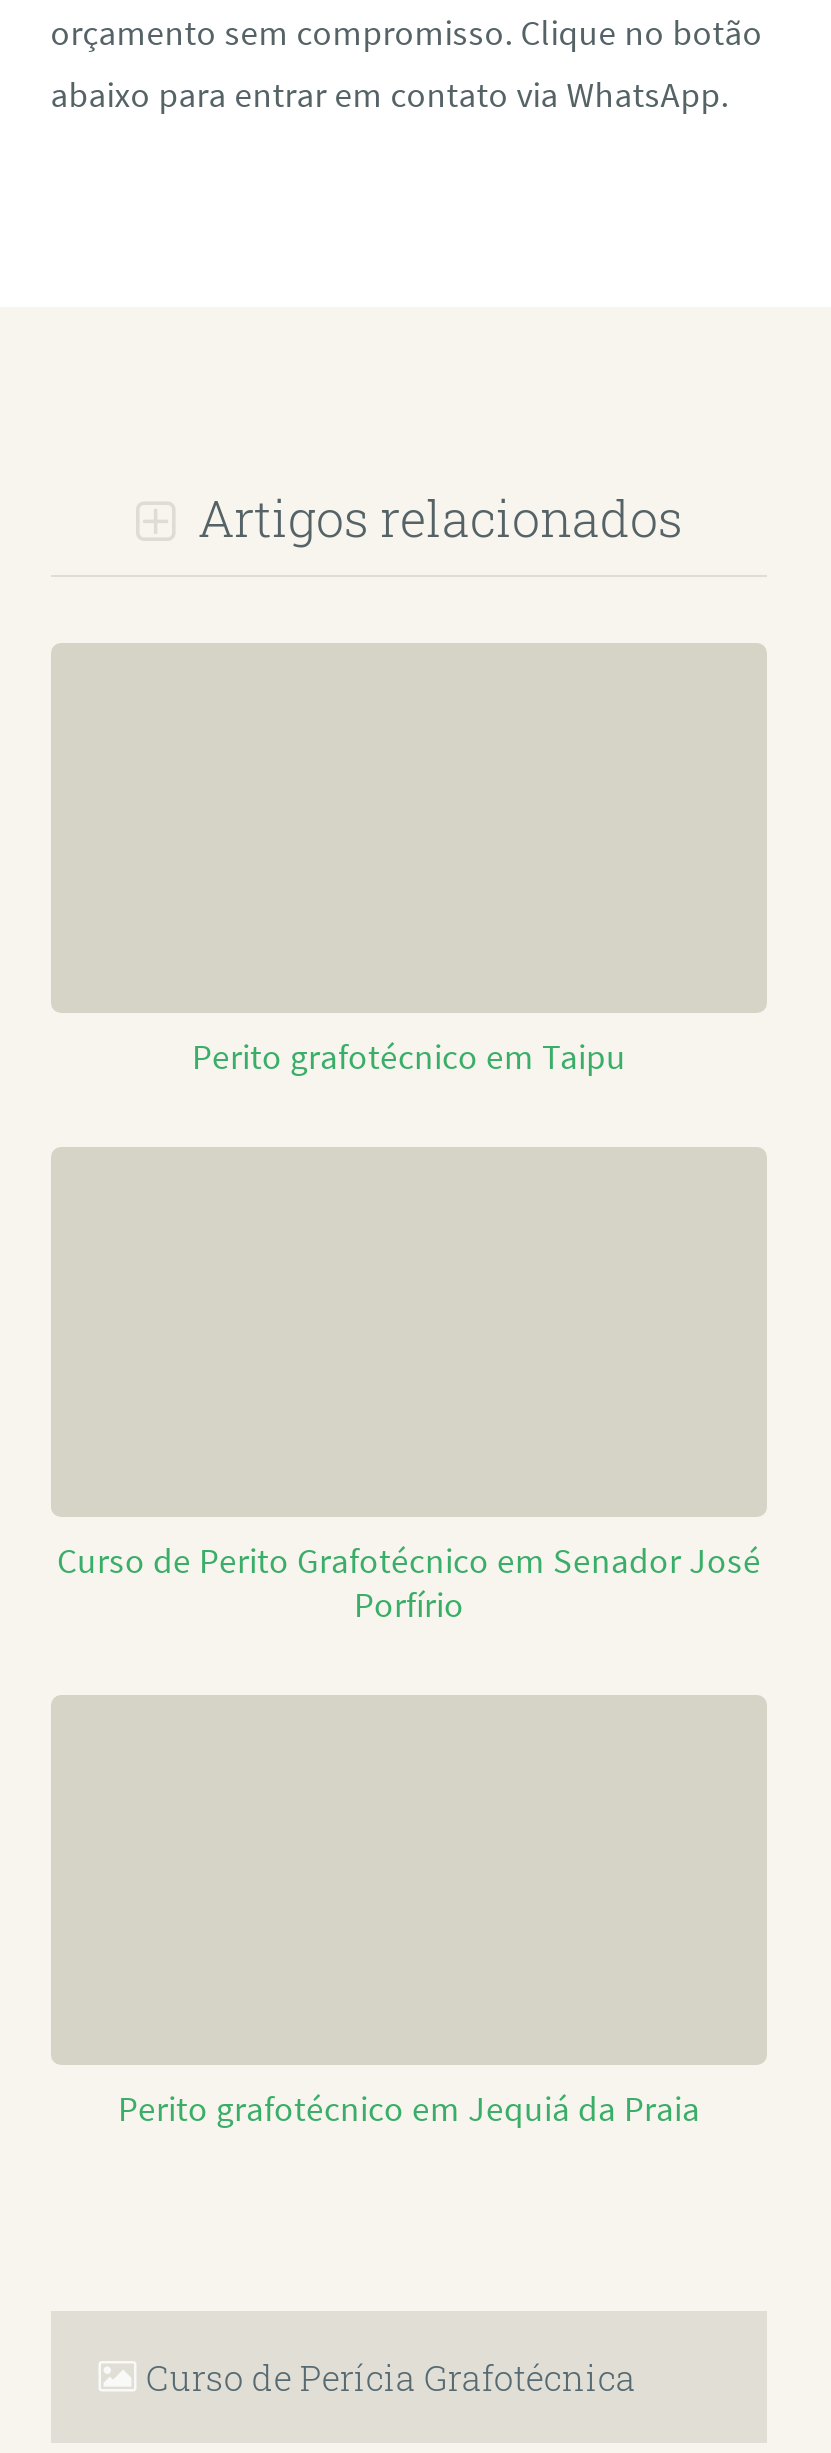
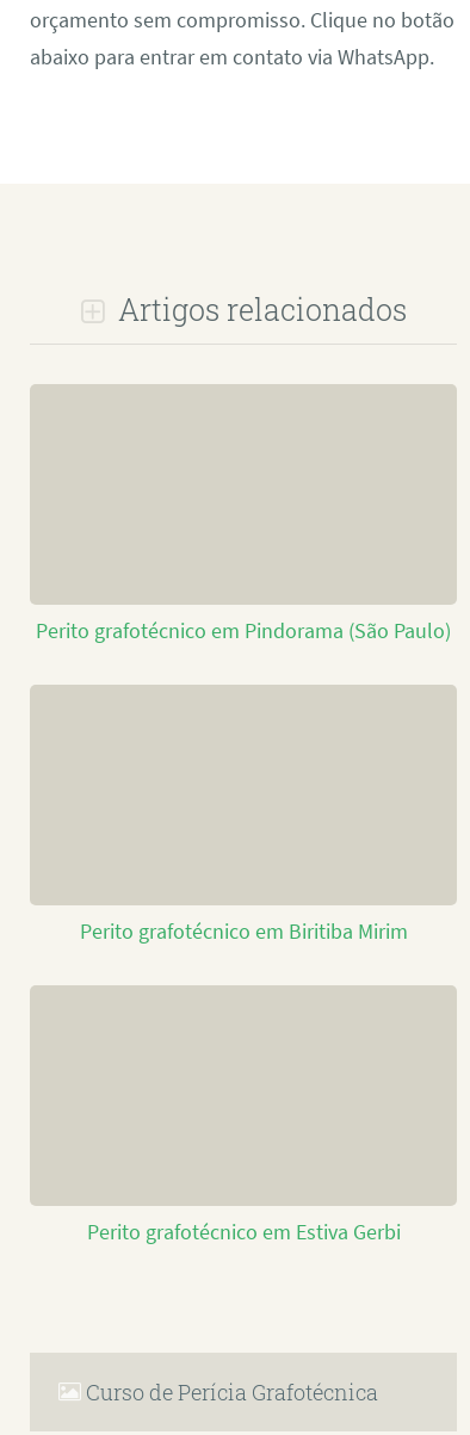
[192,1036,626,1080] Perito grafotécnico em Taipu -> [36,618,451,645] Perito grafotécnico em Pindorama (São Paulo)
[57,1539,761,1627] Curso de Perito Grafotécnico em Senador José | Porfírio -> [79,919,407,945] Perito grafotécnico em Biritiba Mirim
[118,2087,700,2131] Perito grafotécnico em Jequiá da Praia -> [86,1219,400,1245] Perito grafotécnico em Estiva Gerbi

